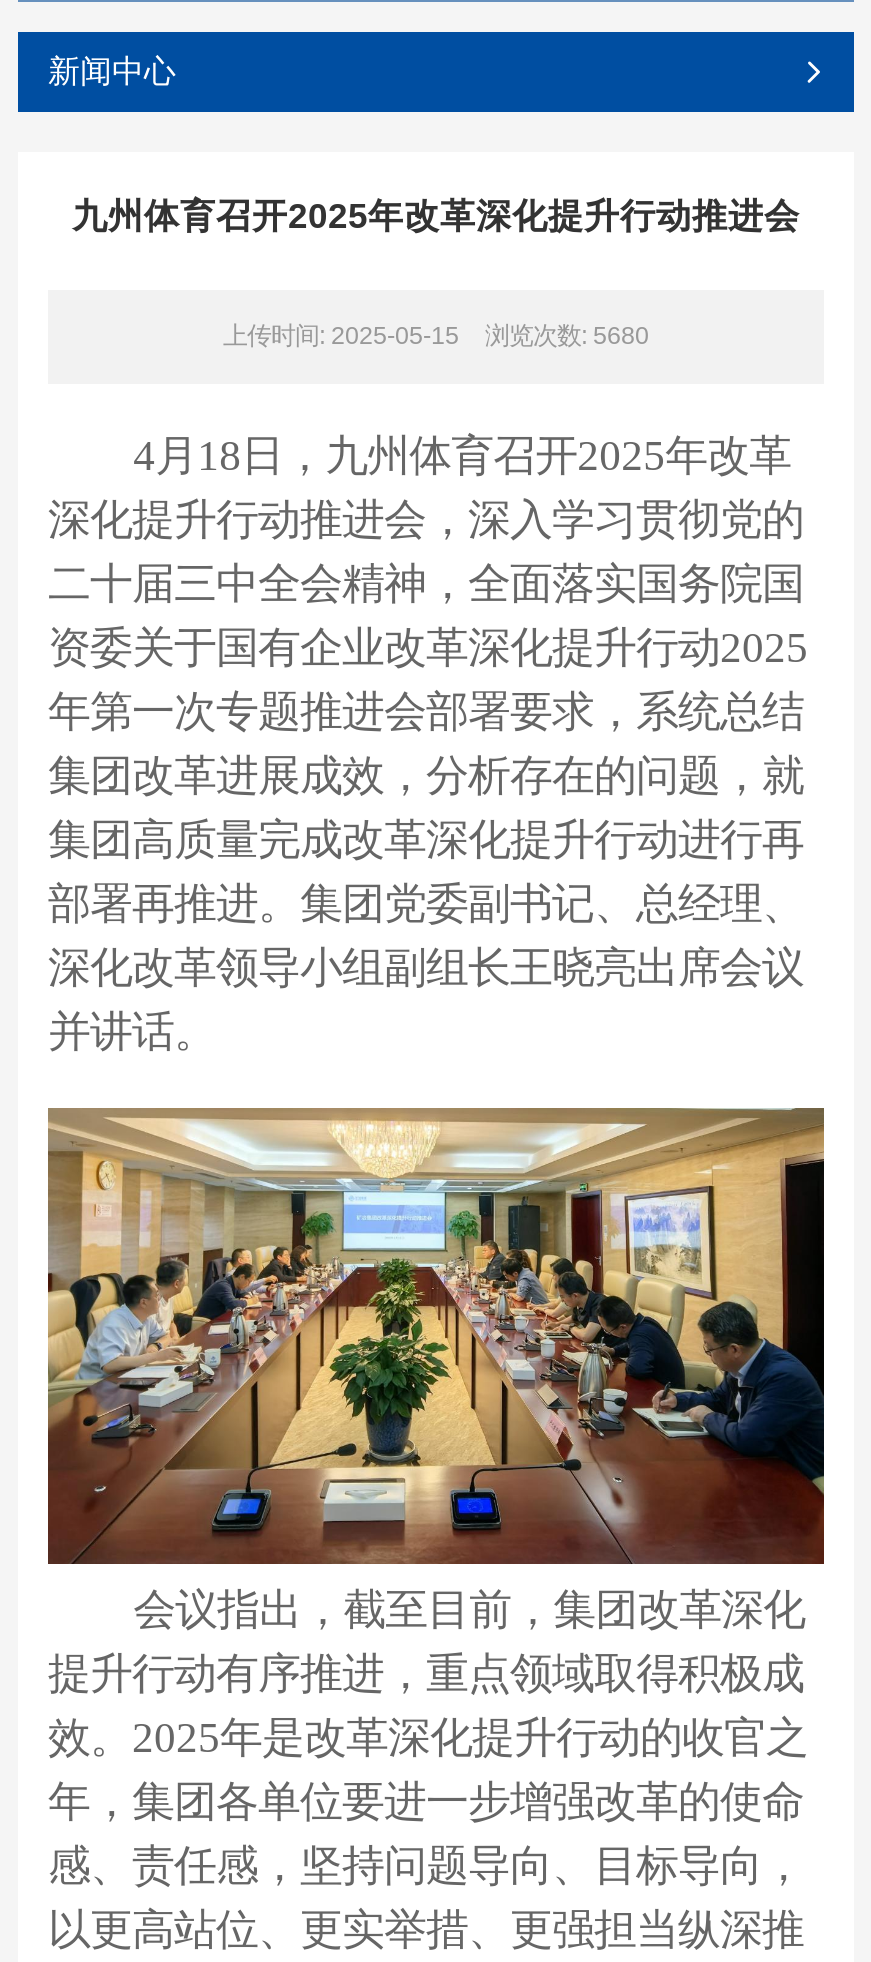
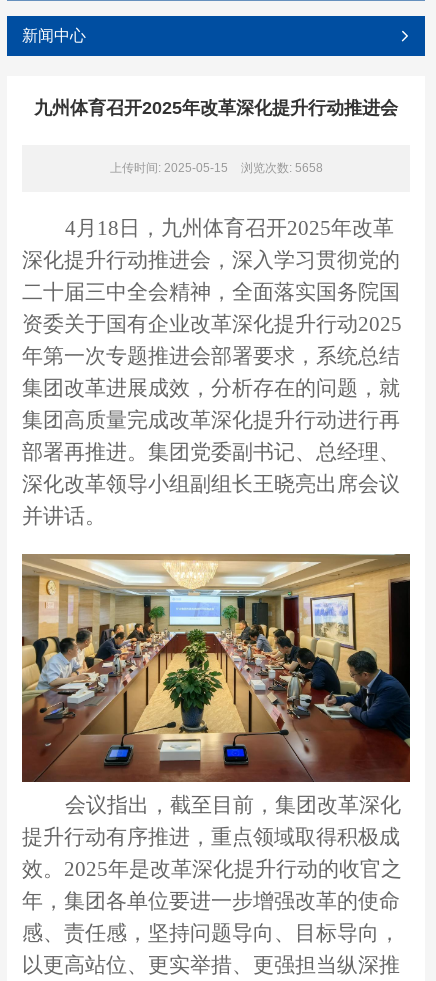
[223,321,649,349] 上传时间: 2025-05-15 浏览次数: 5680 -> [109,161,322,175] 上传时间: 2025-05-15 浏览次数: 5658

